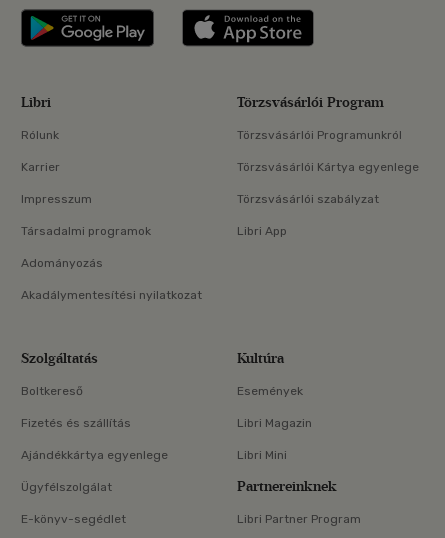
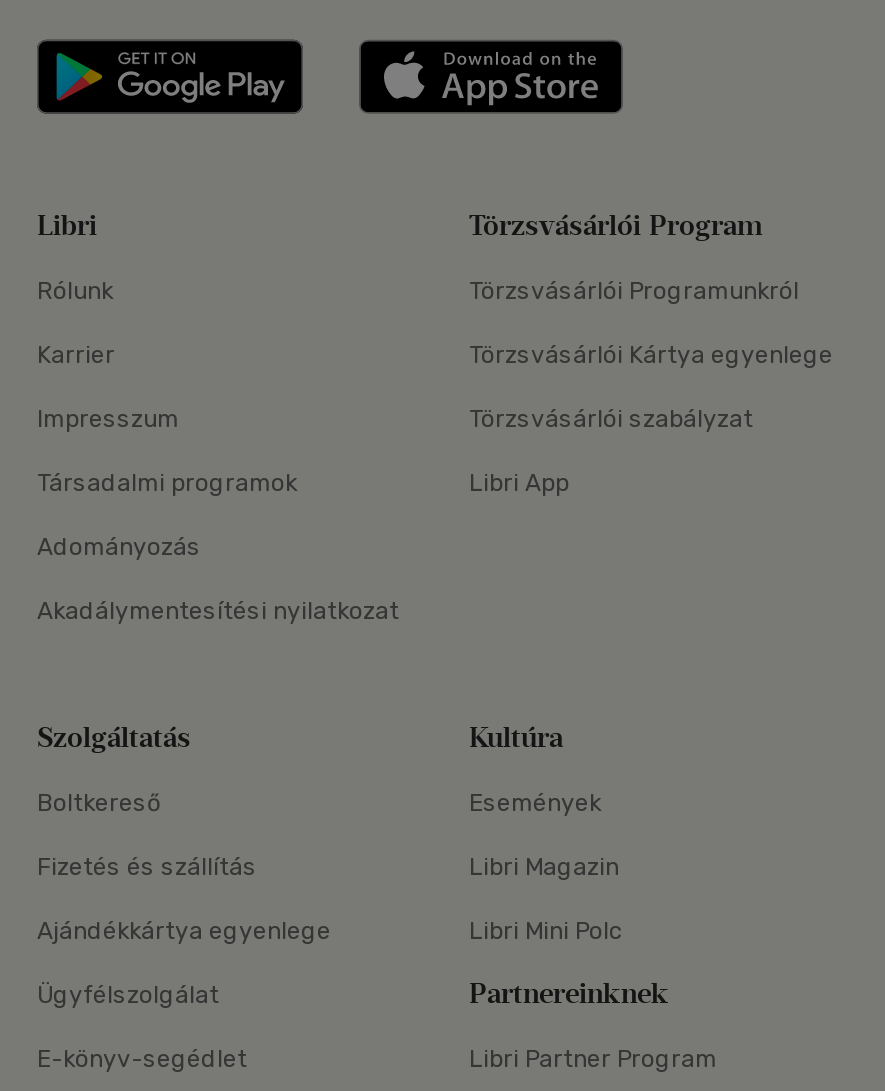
[237,448,287,462] Libri Mini -> [469,917,623,945] Libri Mini Polc

